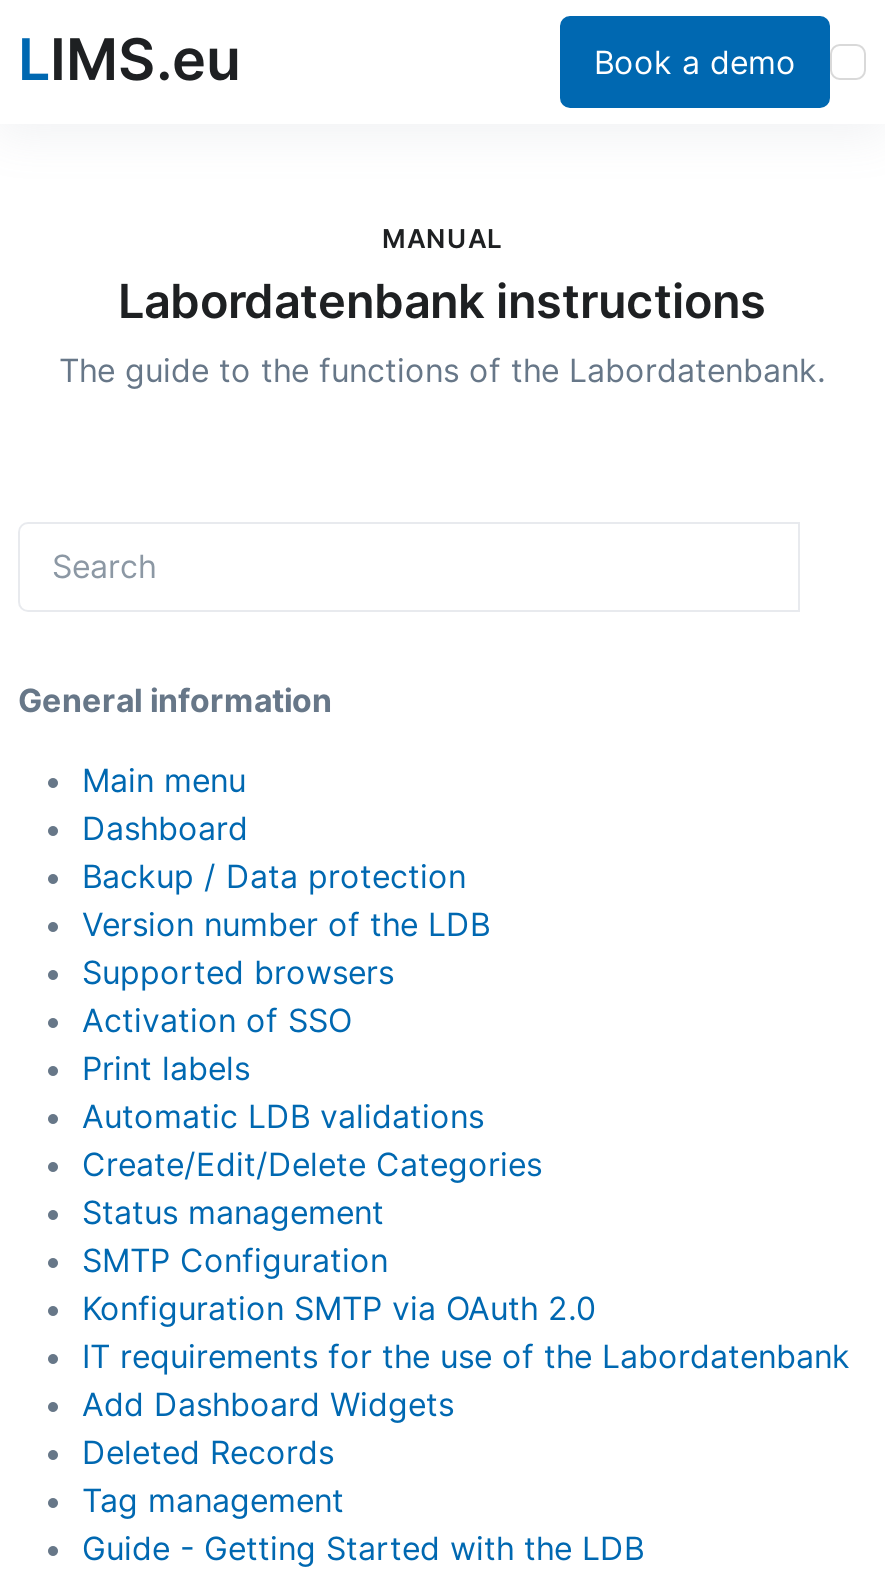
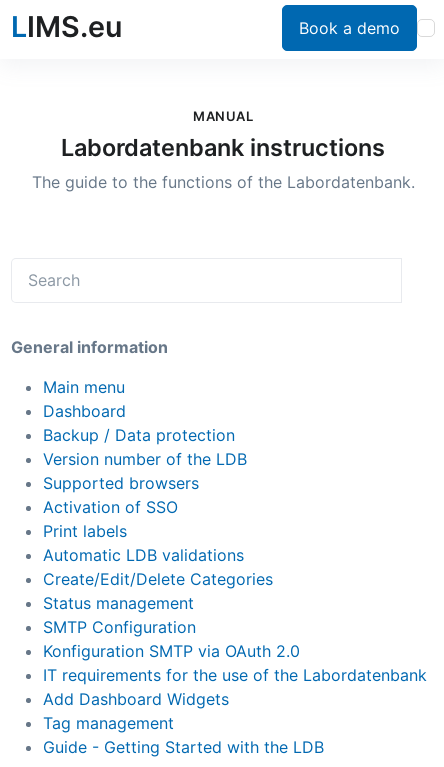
[82,1432,334,1472] Deleted Records -> none

